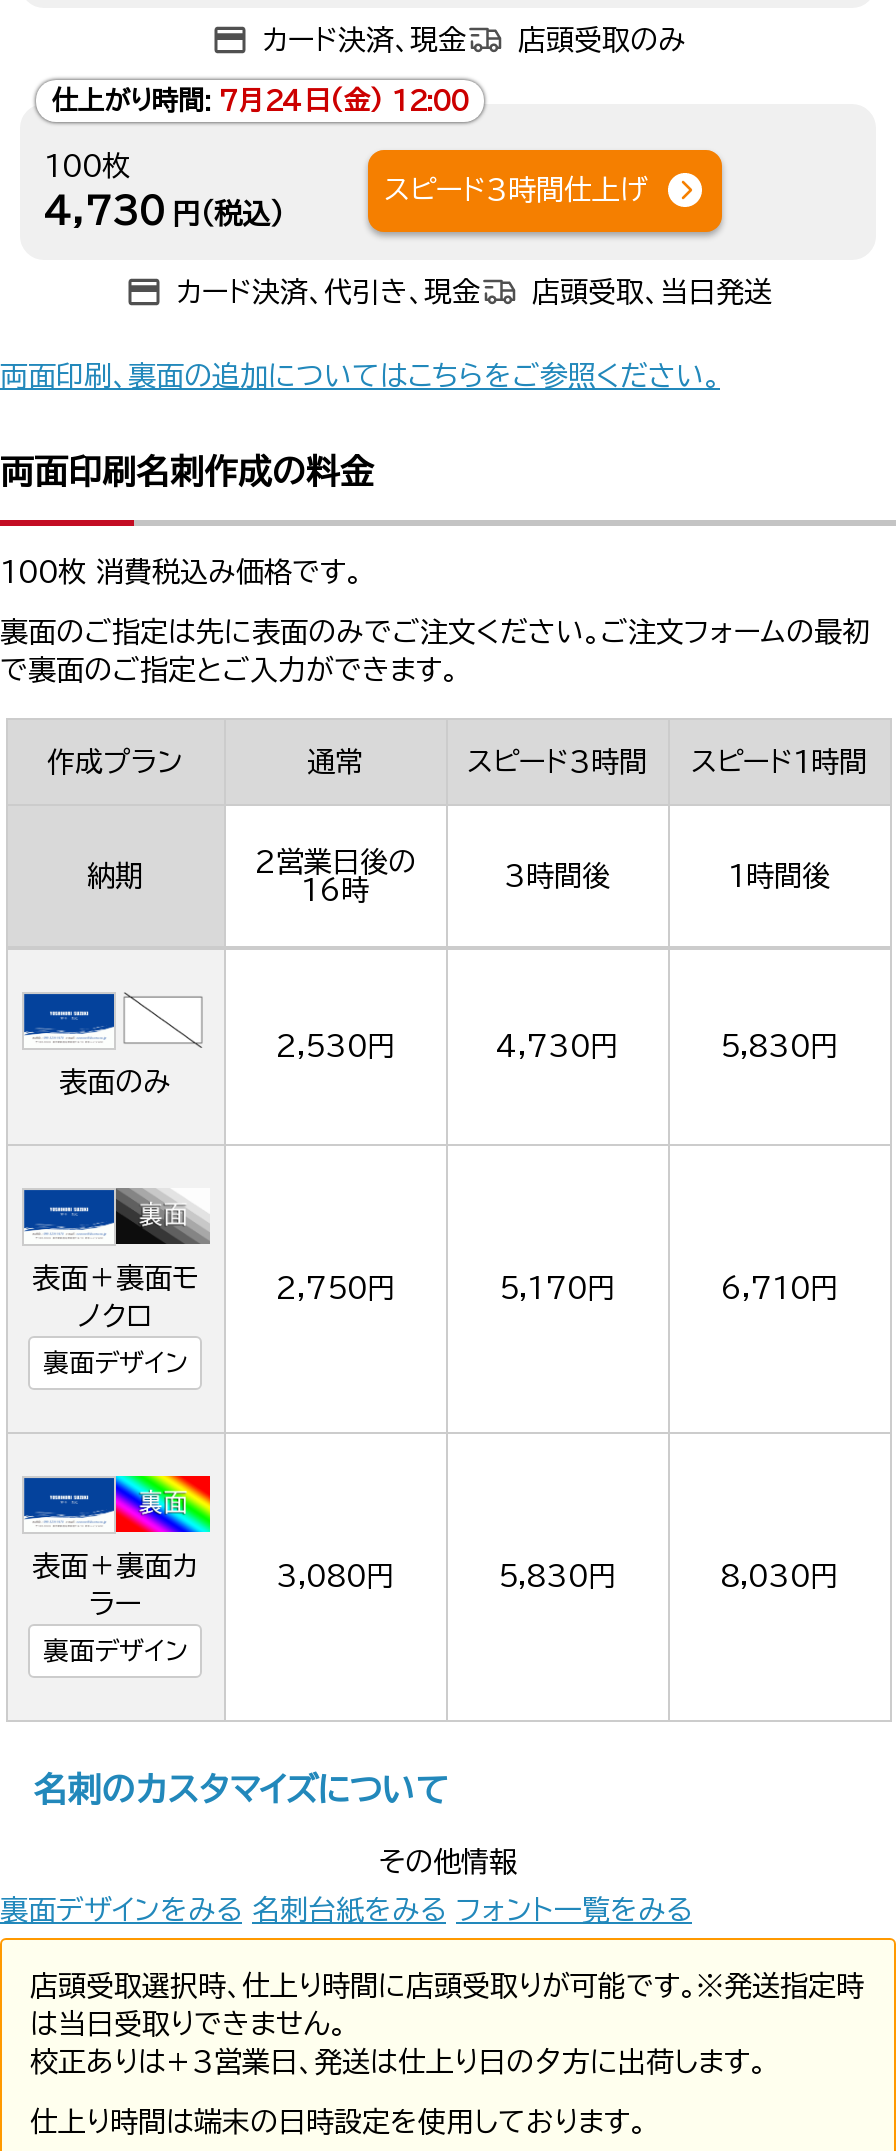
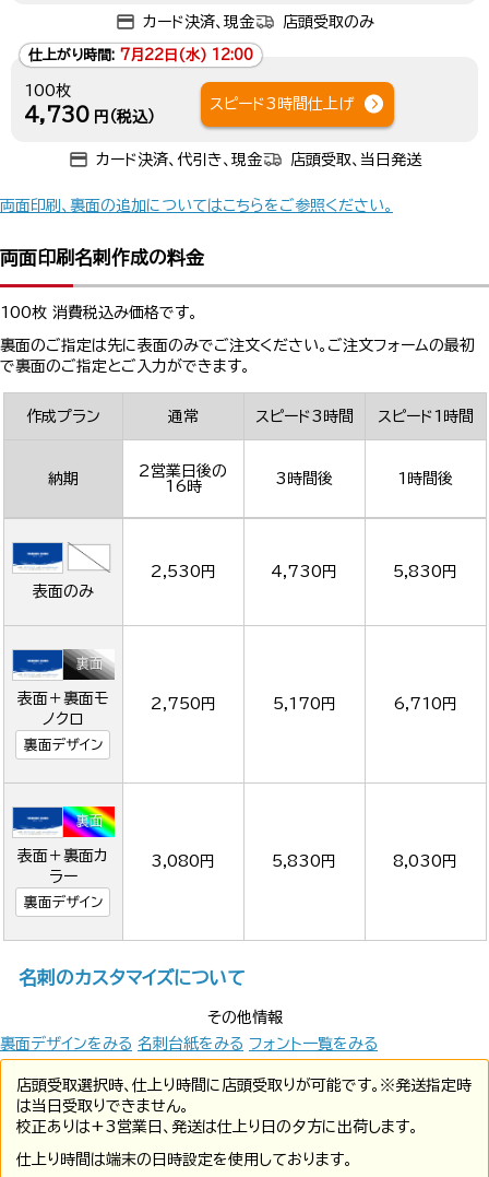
[52,87,468,113] 仕上がり時間: 7月24日(金) 12:00 -> [28,48,253,62] 仕上がり時間: 7月22日(水) 12:00

